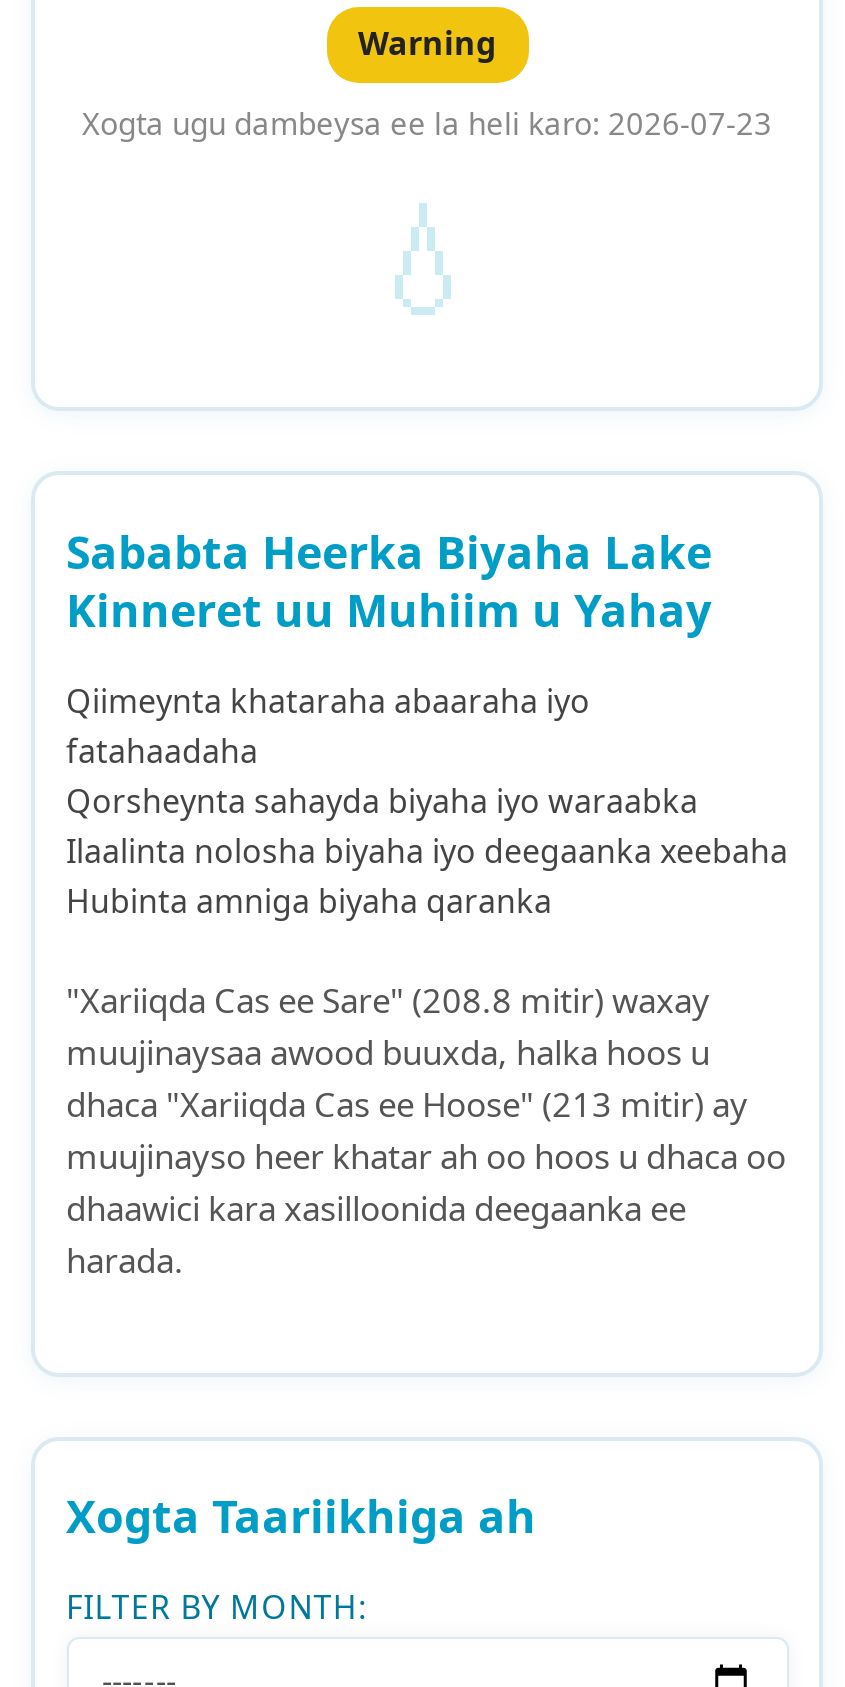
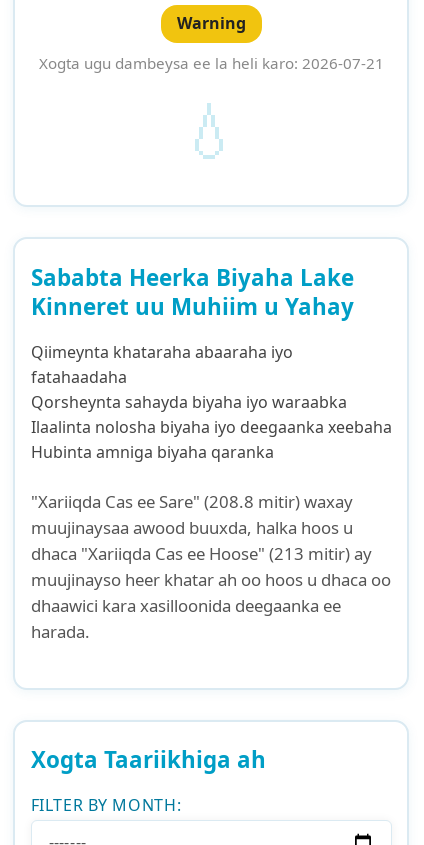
[82,102,772,142] Xogta ugu dambeysa ee la heli karo: 2026-07-23 -> [38,53,383,73] Xogta ugu dambeysa ee la heli karo: 2026-07-21

